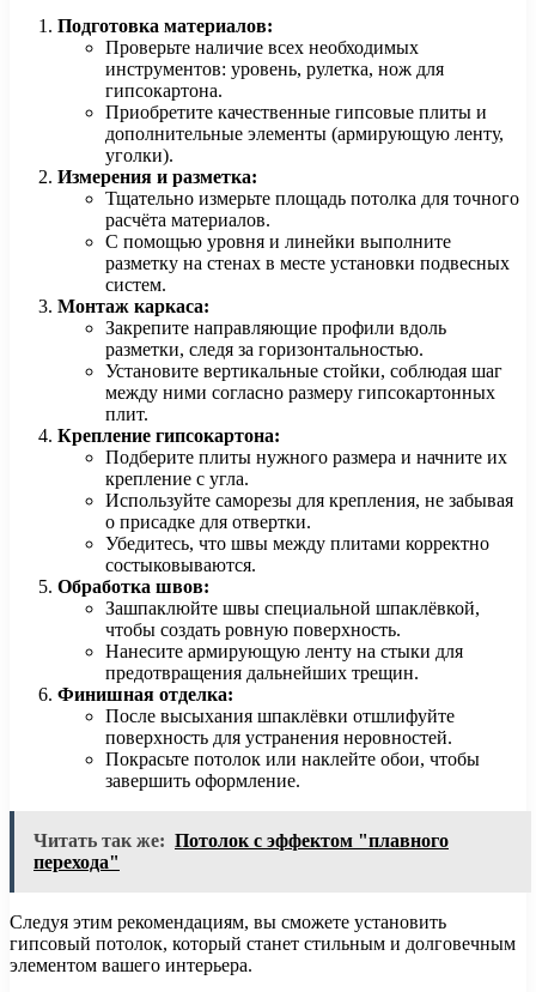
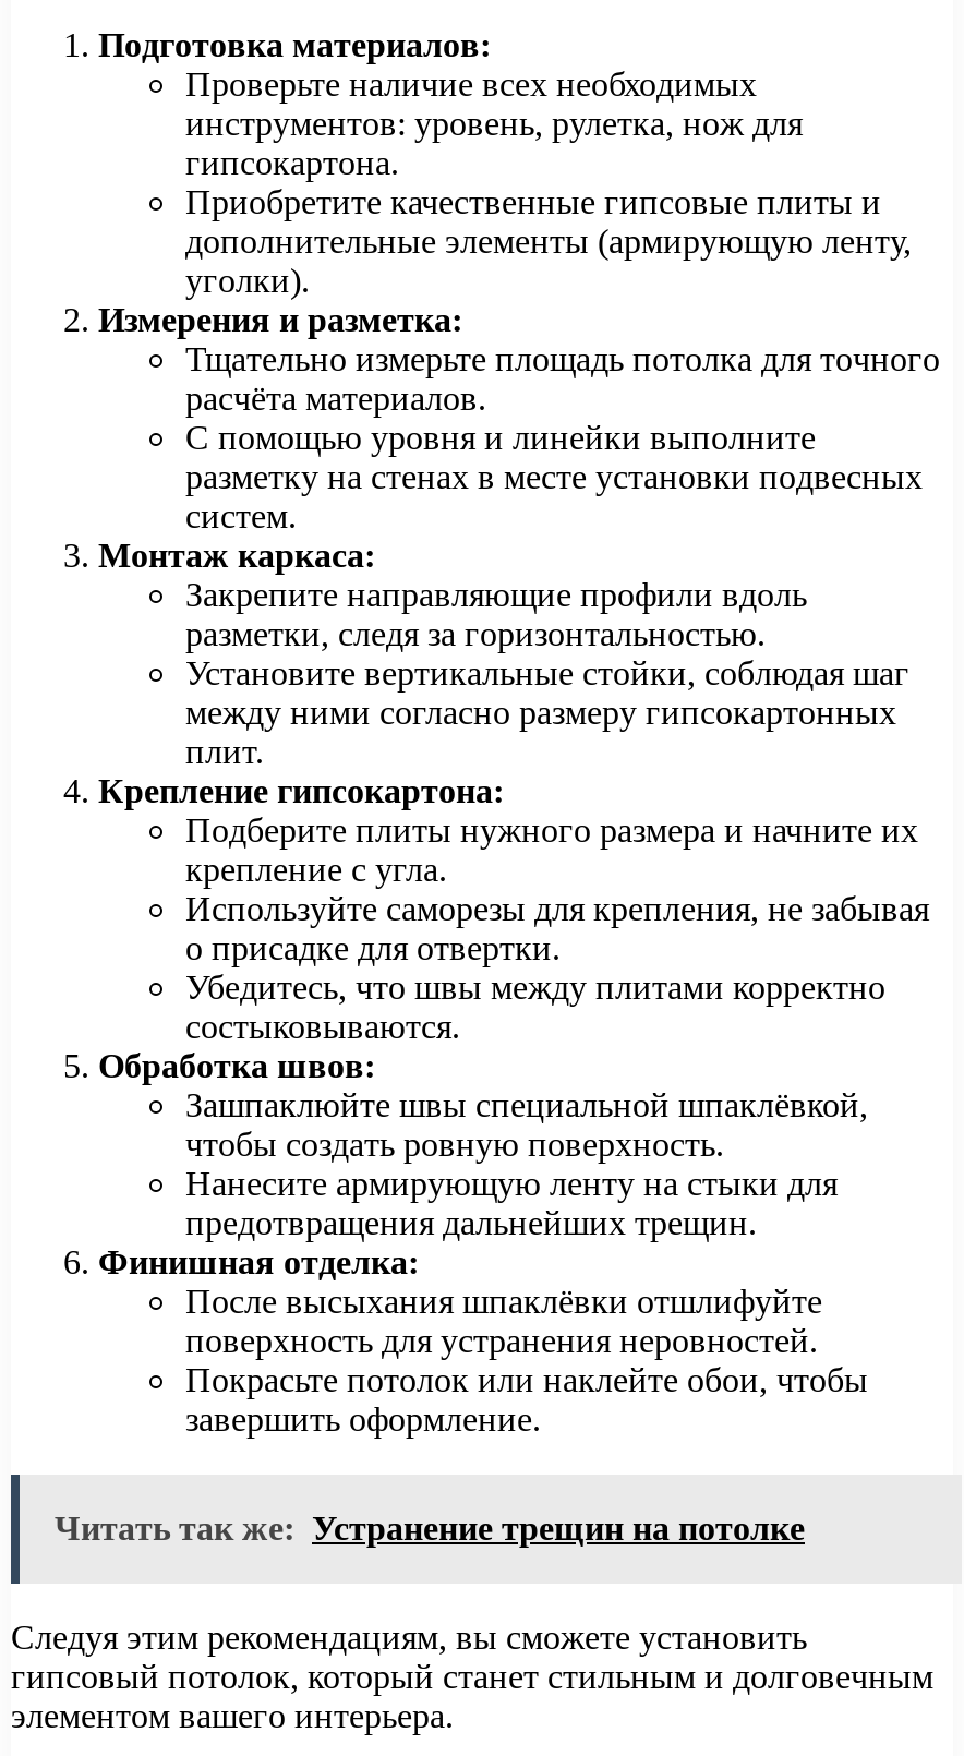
[33,831,449,873] Читать так же: Потолок с эффектом "плавного | перехода" -> [55,1510,805,1547] Читать так же: Устранение трещин на потолке

